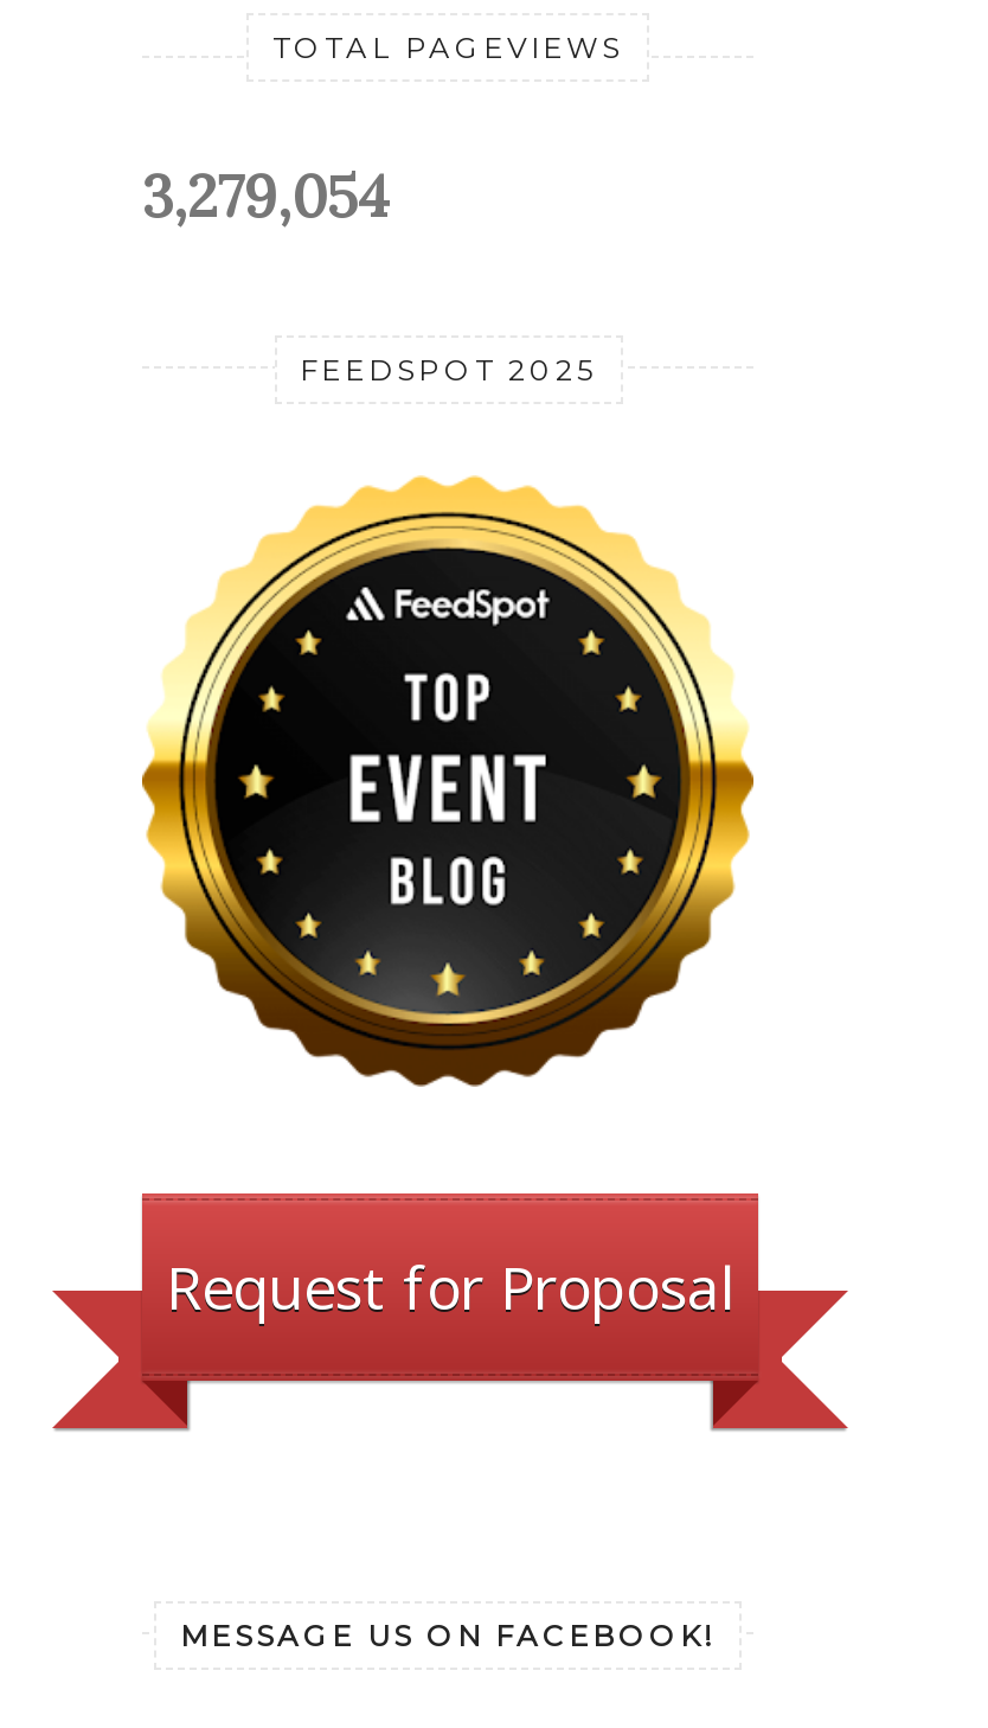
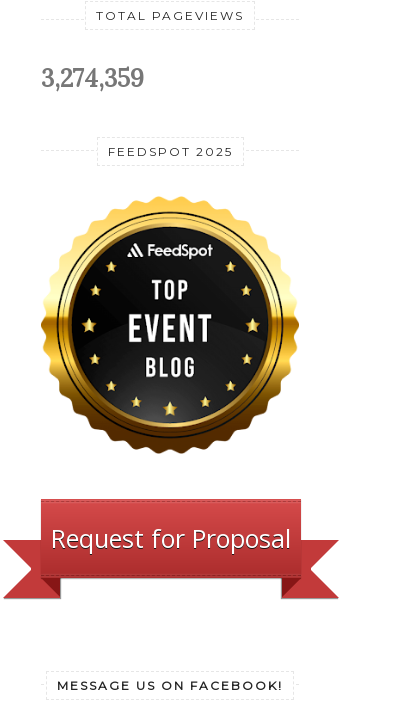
[142,161,391,235] 3,279,054 -> [41,63,144,94] 3,274,359

